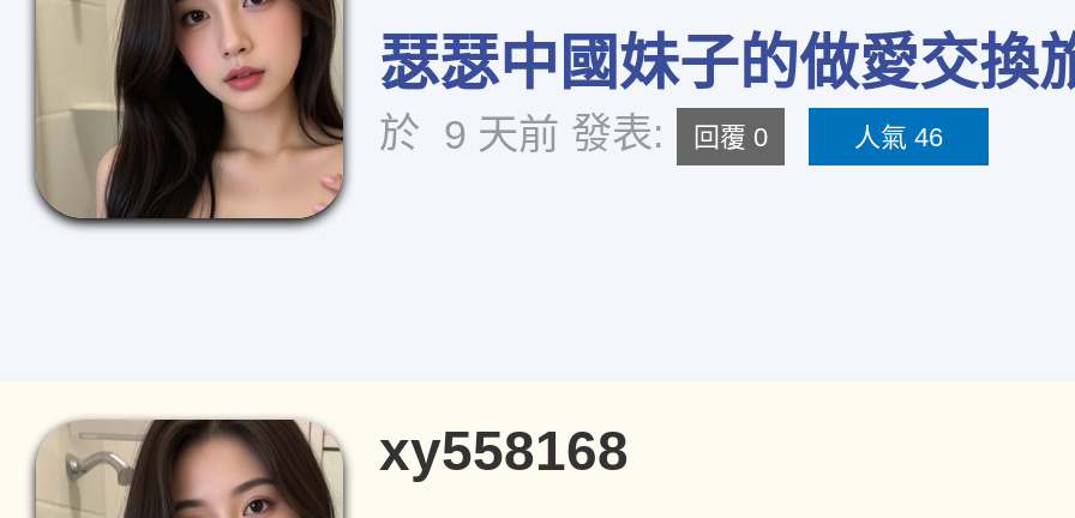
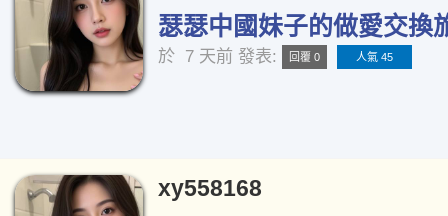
[379,109,768,157] 於9 天前發表: 回覆 0 -> [158,45,320,65] 於7 天前發表: 回覆 0
[854,122,943,151] 人氣 46 -> [356,51,393,63] 人氣 45

